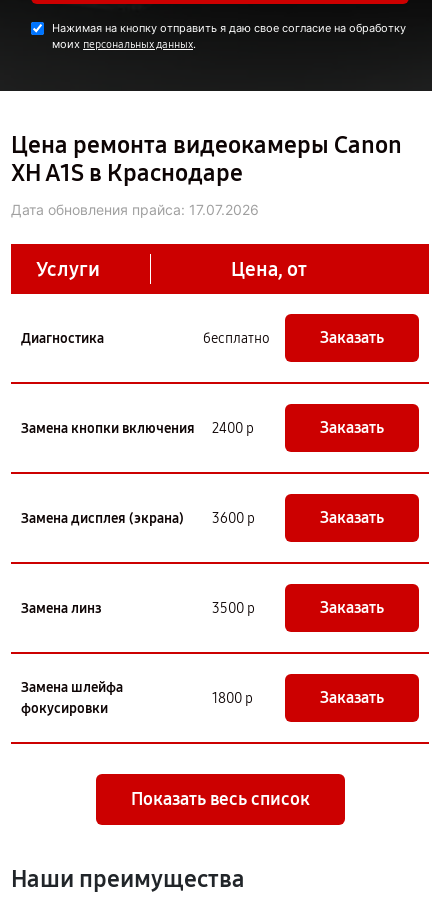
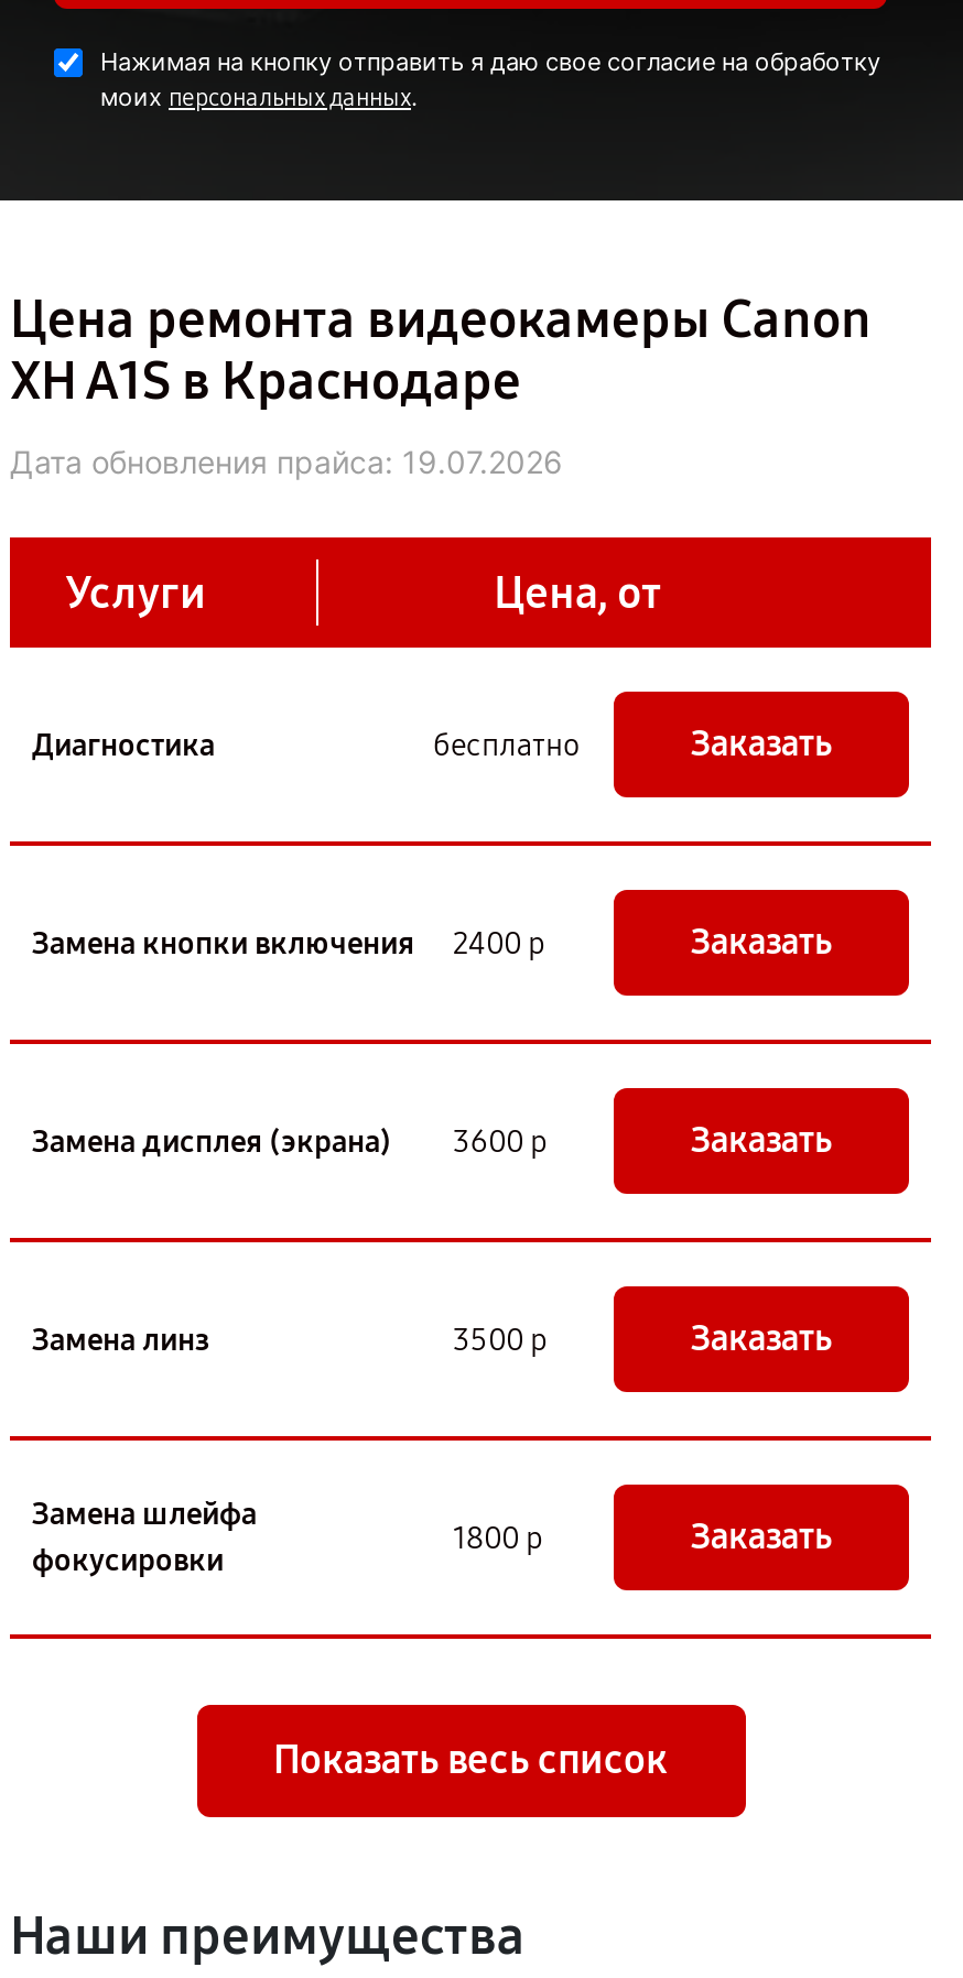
[11,201,259,218] Дата обновления прайса: 17.07.2026 -> [10,443,563,480] Дата обновления прайса: 19.07.2026

